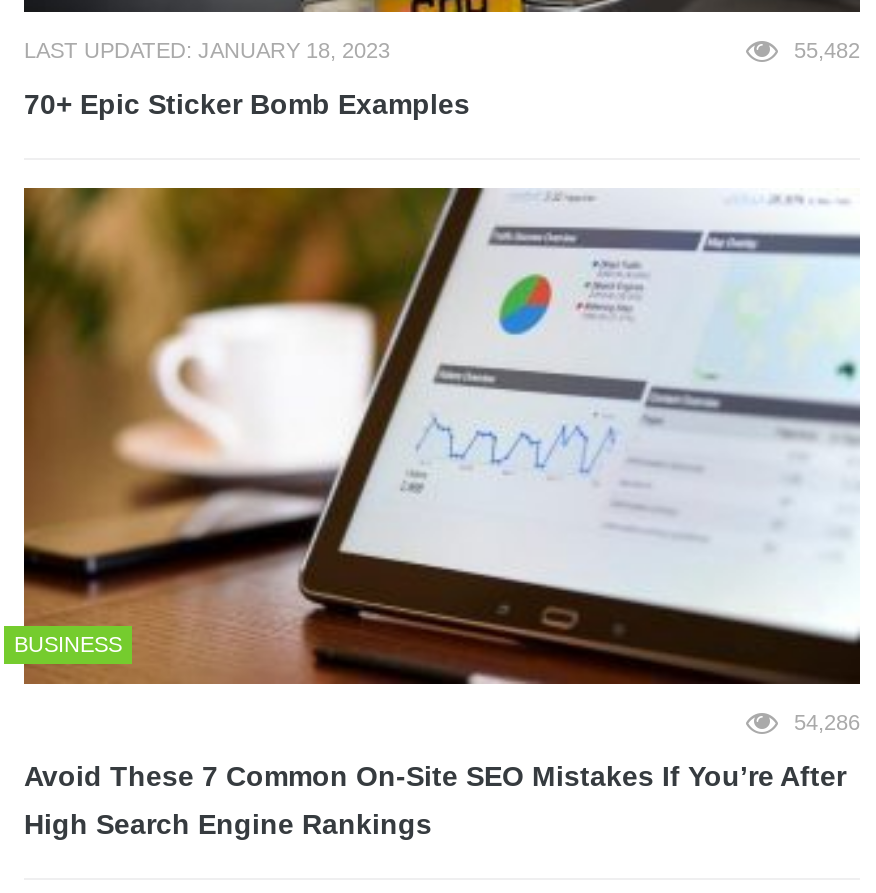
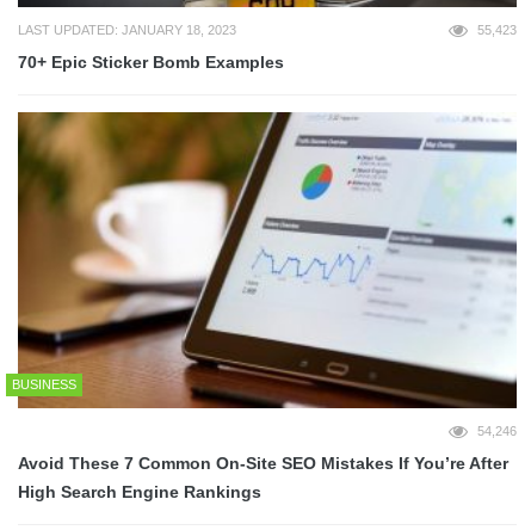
[788,38,860,62] 55,482 -> [474,23,517,37] 55,423
[788,710,860,734] 54,286 -> [474,424,517,438] 54,246

